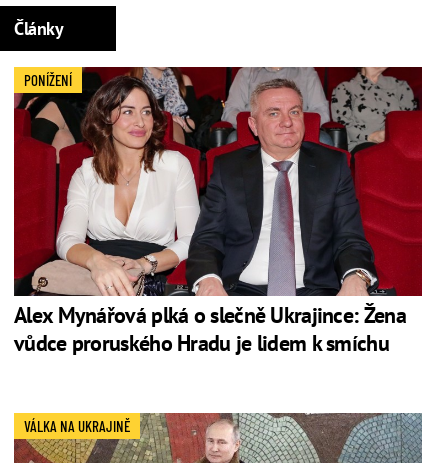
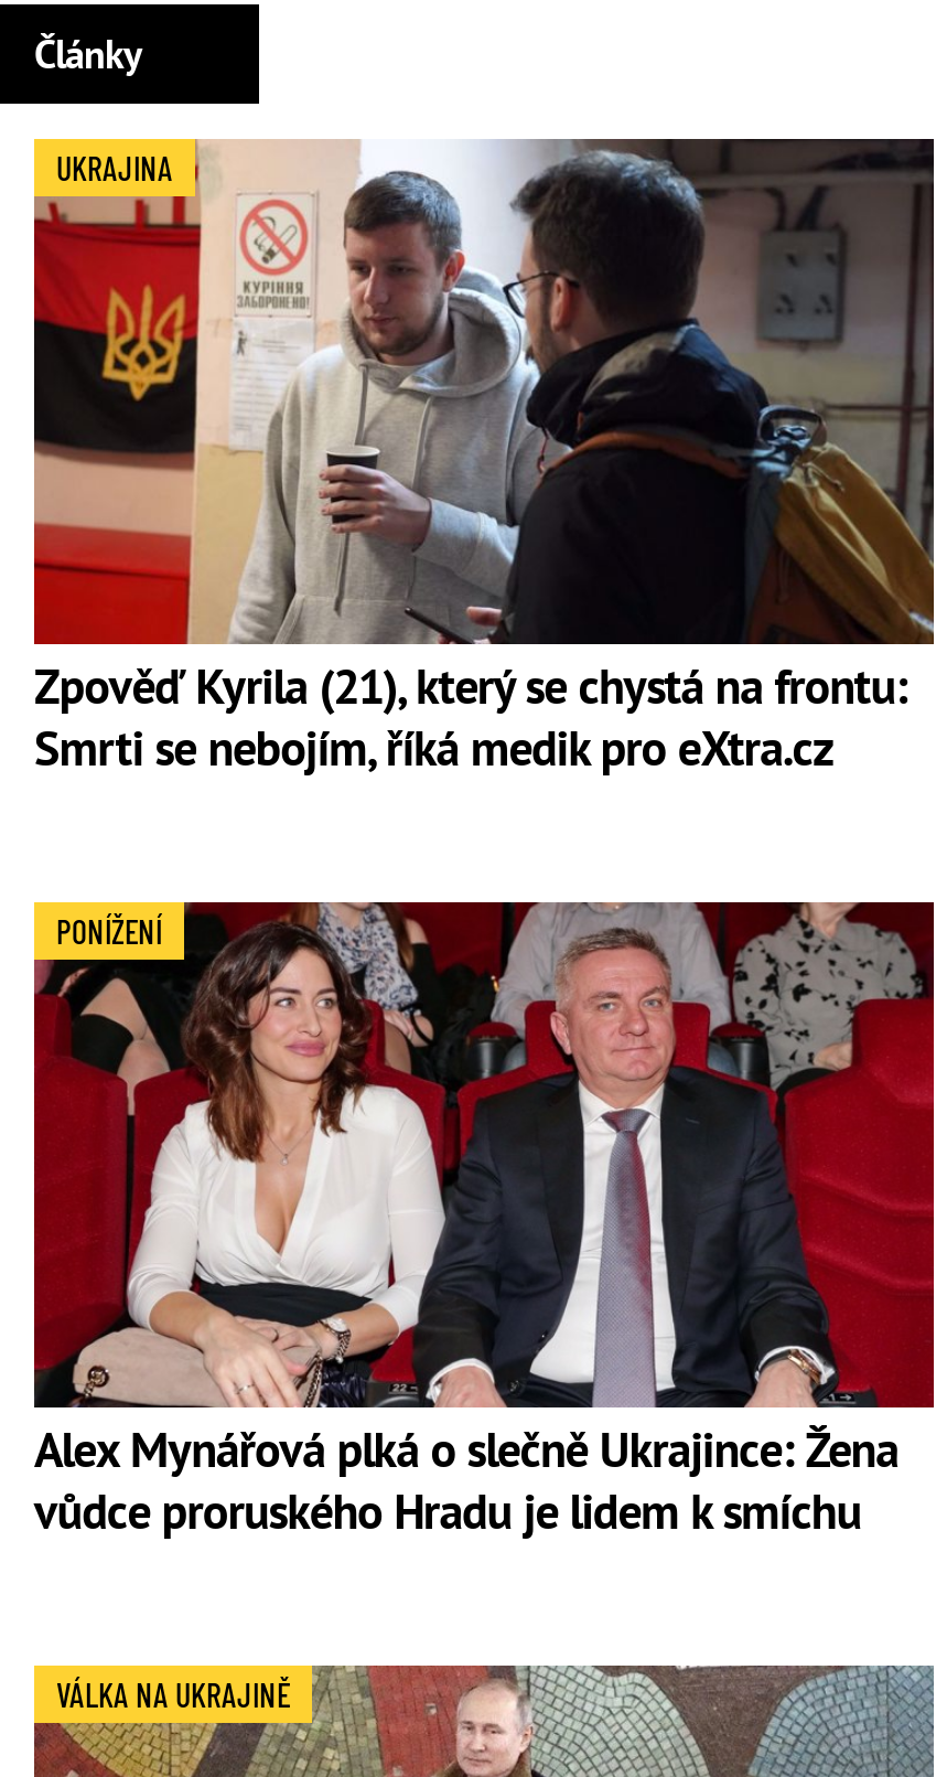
none -> [32,137,936,640] [image] | UKRAJINA
none -> [34,655,907,779] Zpověď Kyrila (21), který se chystá na frontu: | Smrti se nebojím, říká medik pro eXtra.cz

